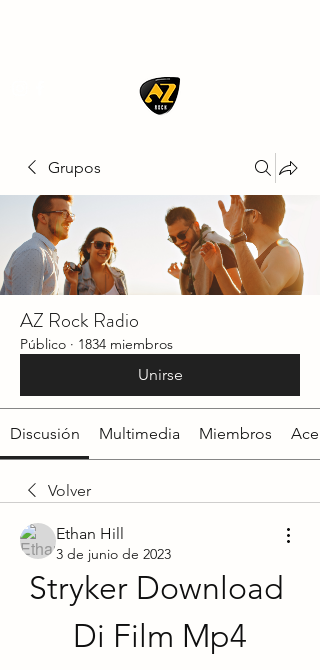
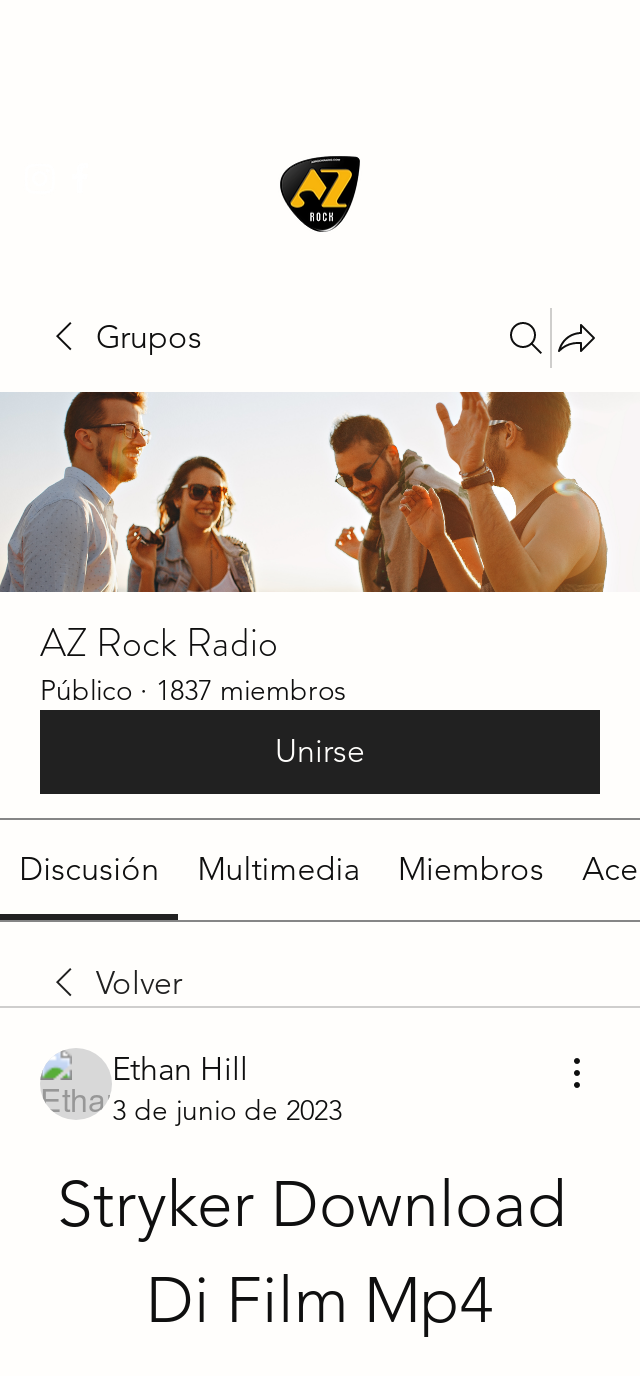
[20,335,173,353] Público · 1834 miembros -> [40,672,346,708] Público · 1837 miembros

